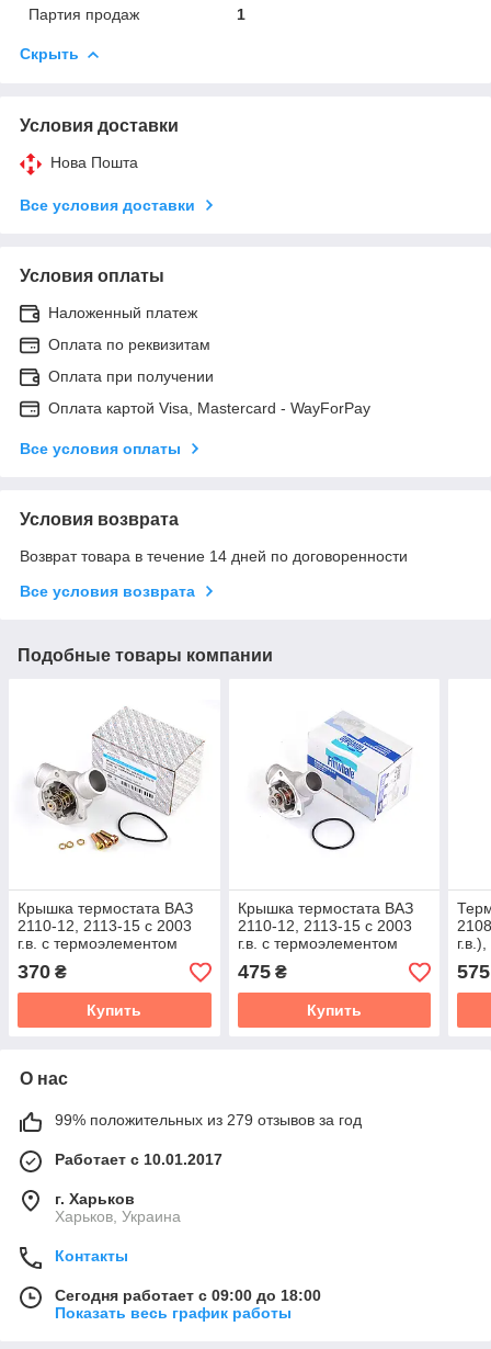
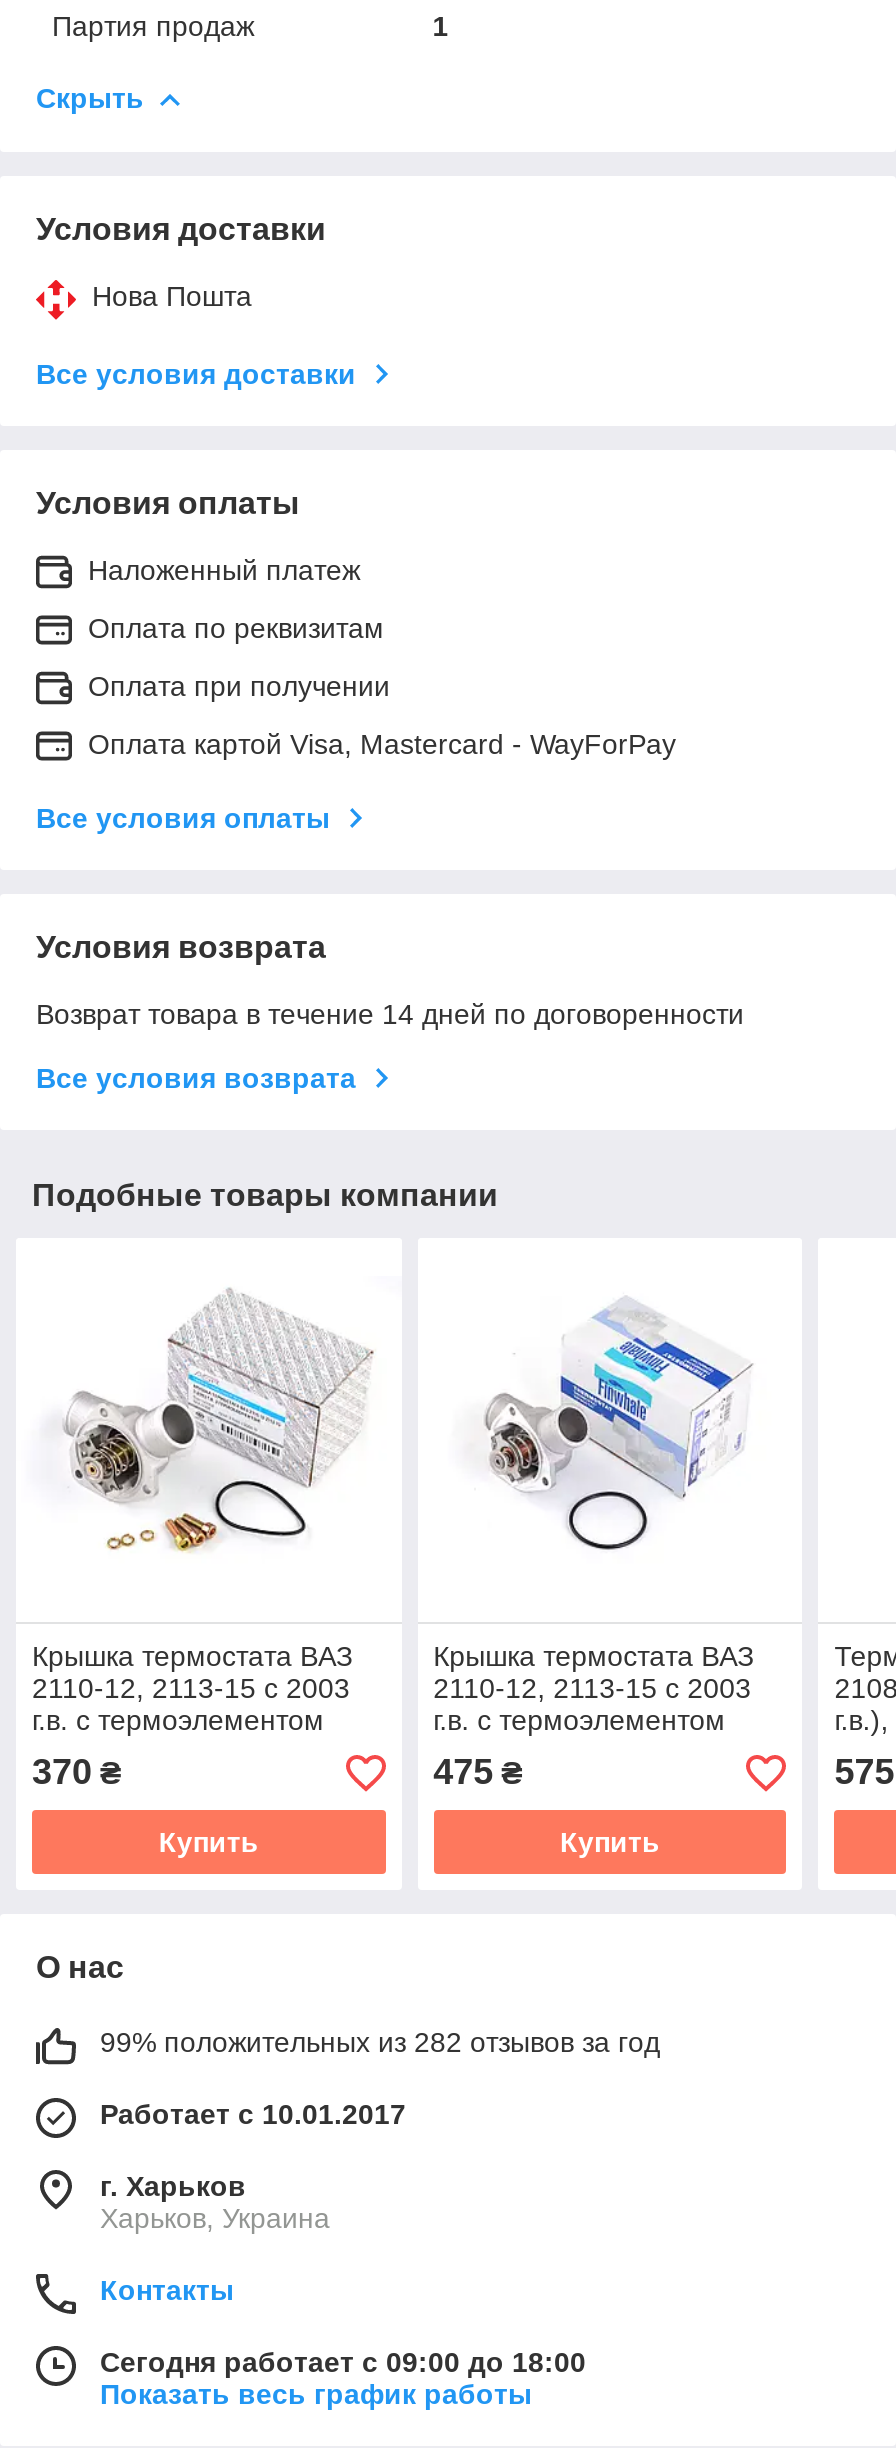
[55,1111,362,1129] 99% положительных из 279 отзывов за год -> [100,2027,660,2059] 99% положительных из 282 отзывов за год

